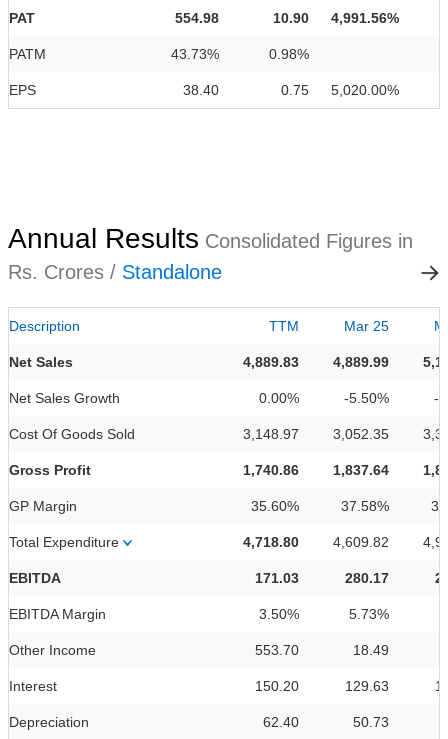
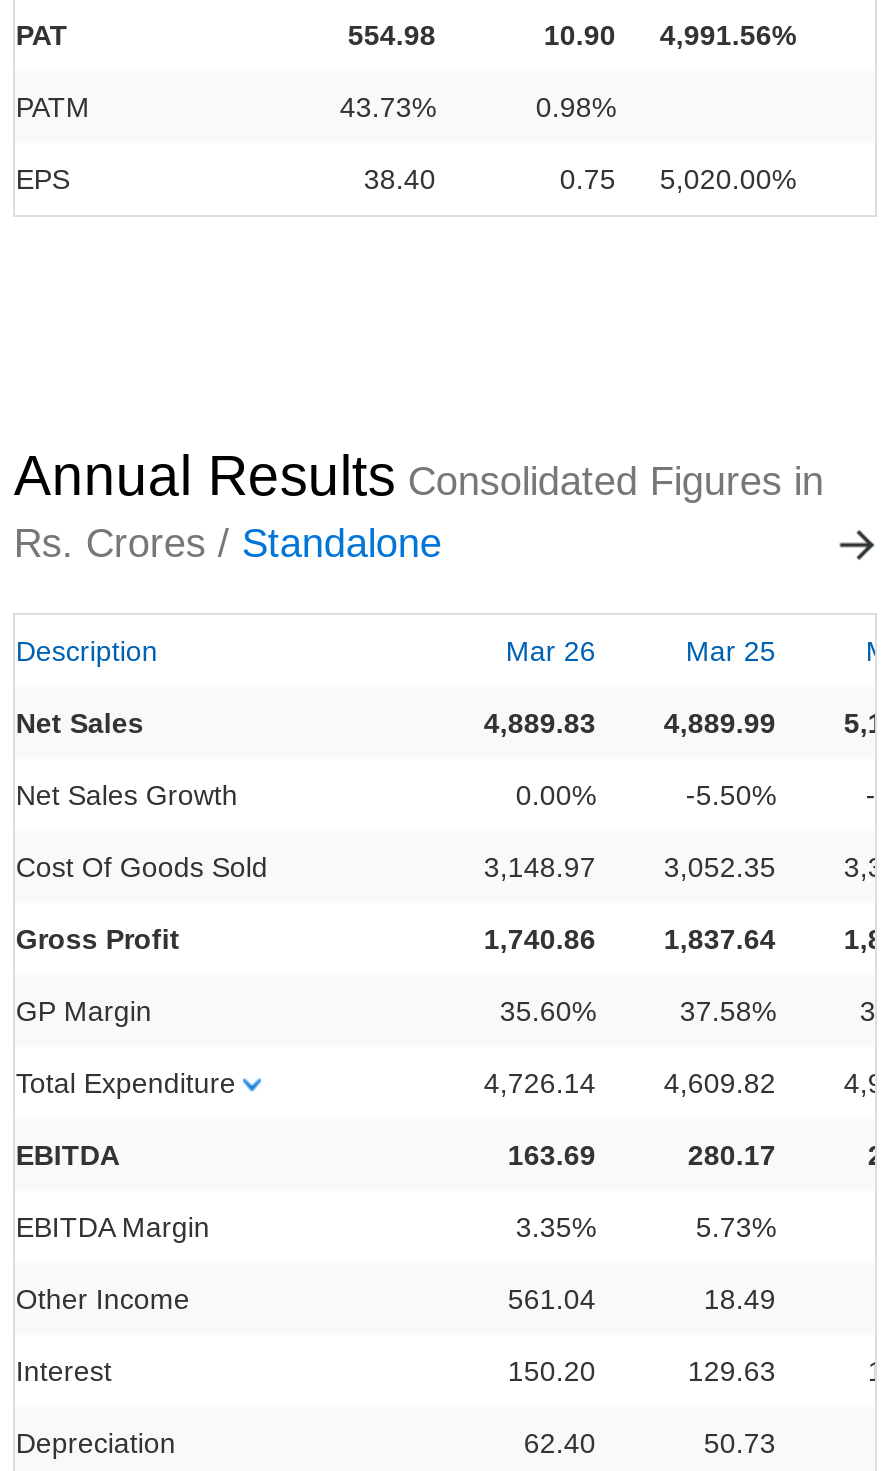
[269,318,299,334] TTM -> [506,635,596,667] Mar 26
[243,534,299,550] 4,718.80 -> [484,1067,596,1099] 4,726.14
[255,570,299,586] 171.03 -> [508,1139,596,1171] 163.69
[259,606,299,622] 3.50% -> [516,1211,596,1243] 3.35%
[255,642,299,658] 553.70 -> [508,1283,596,1315] 561.04

